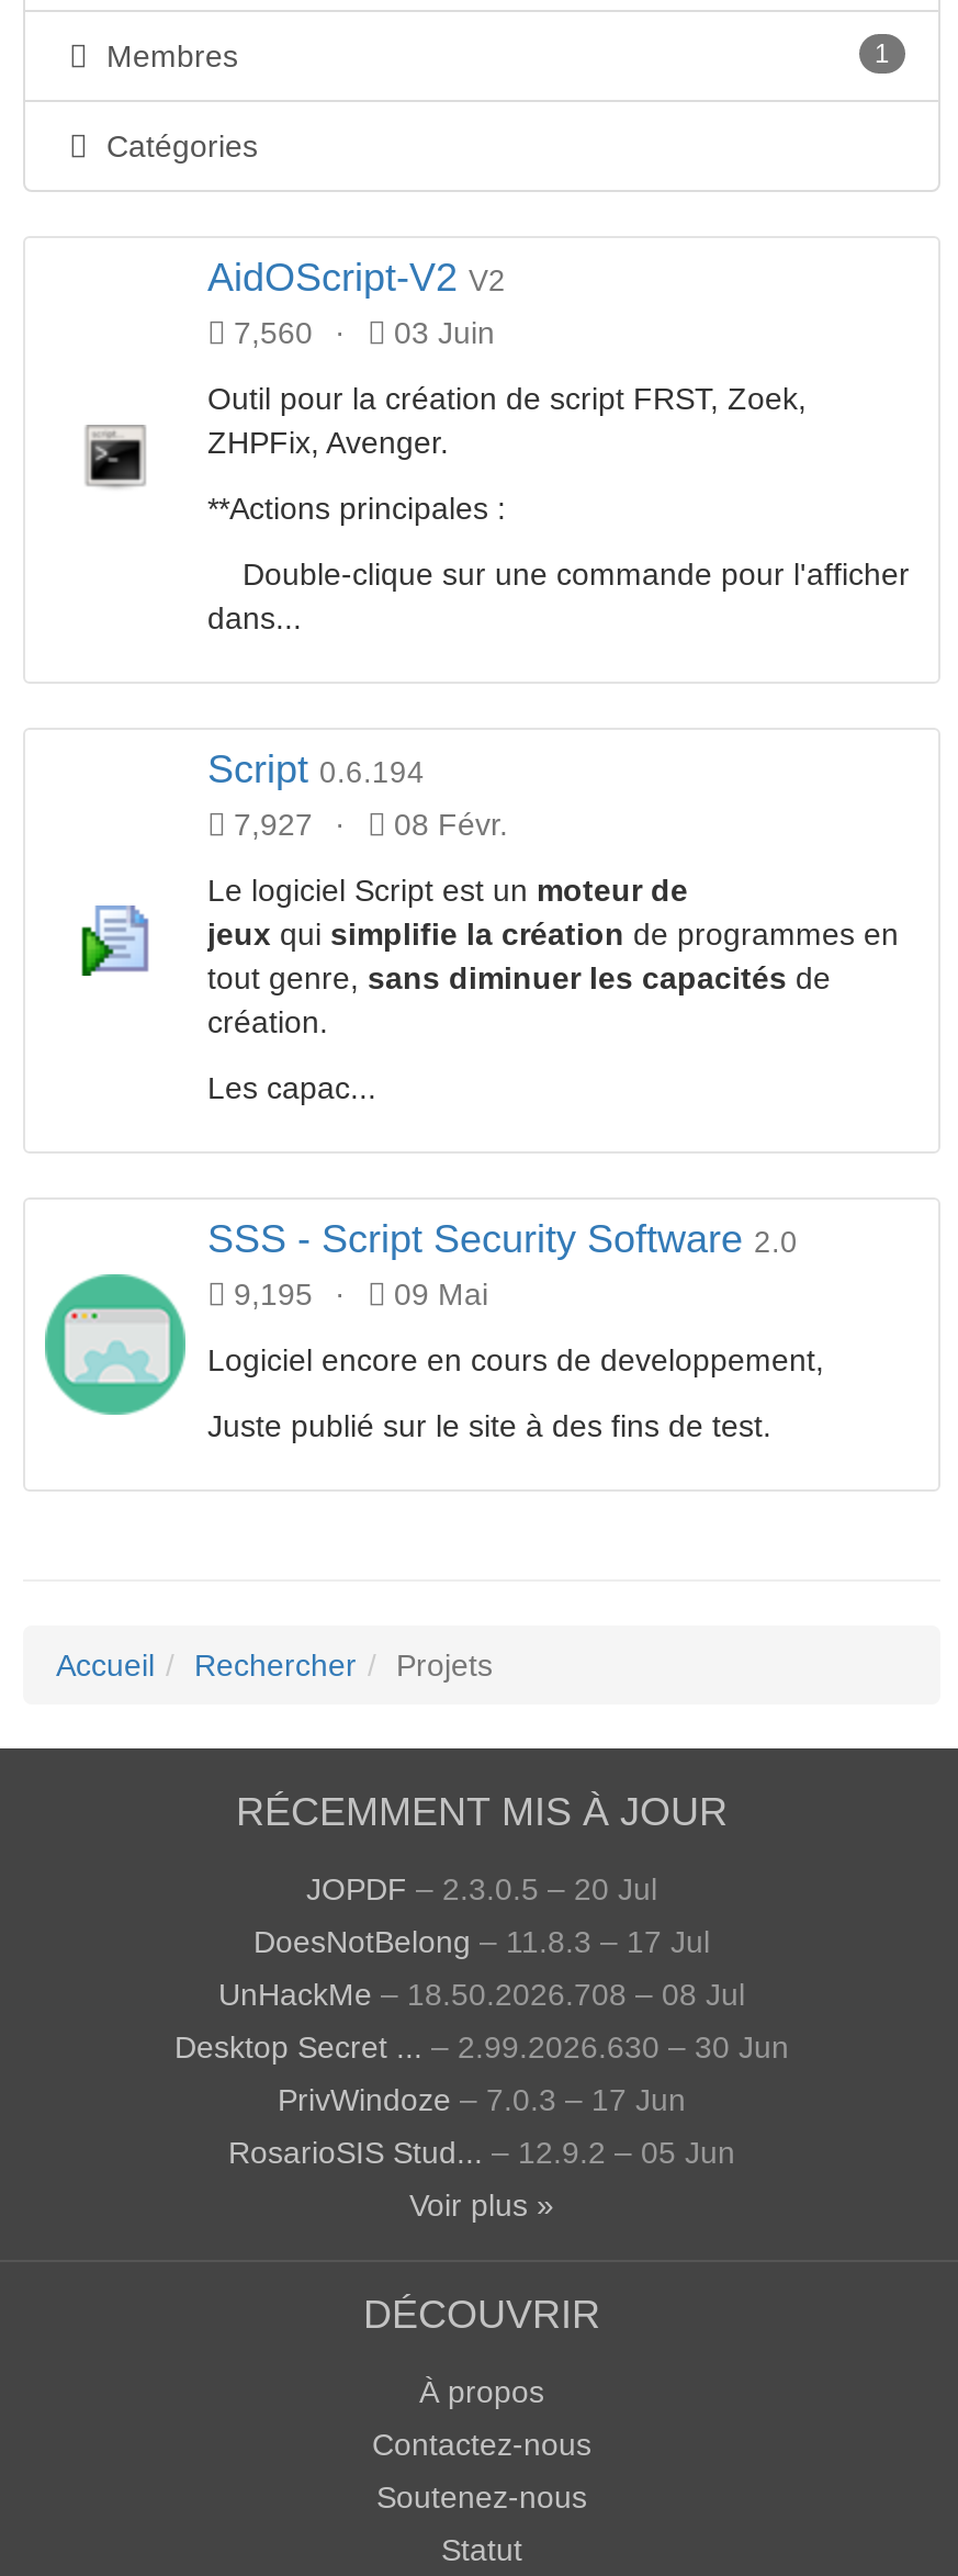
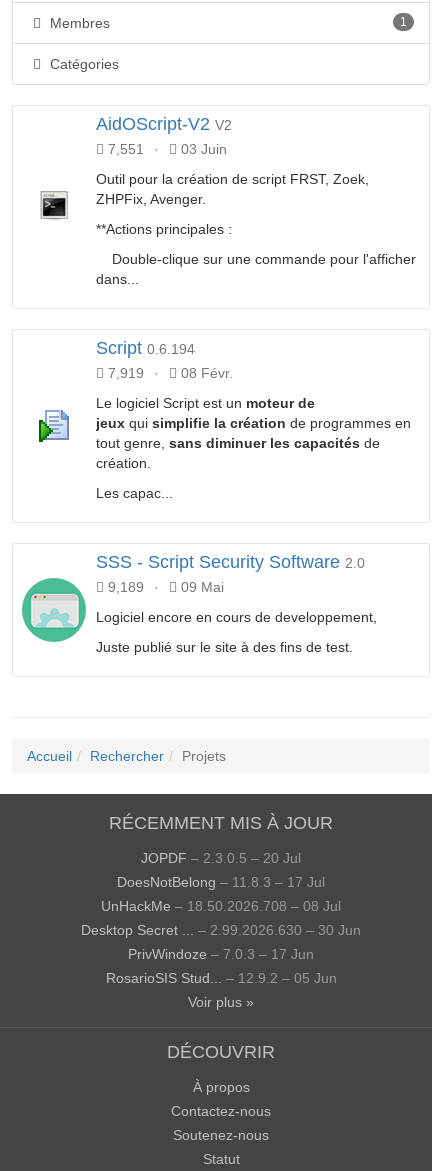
[225,315,313,350] 7,560 -> [104,141,144,157] 7,551
[225,807,313,842] 7,927 -> [104,365,144,381] 7,919
[225,1276,313,1312] 9,195 -> [104,579,144,595] 9,189

